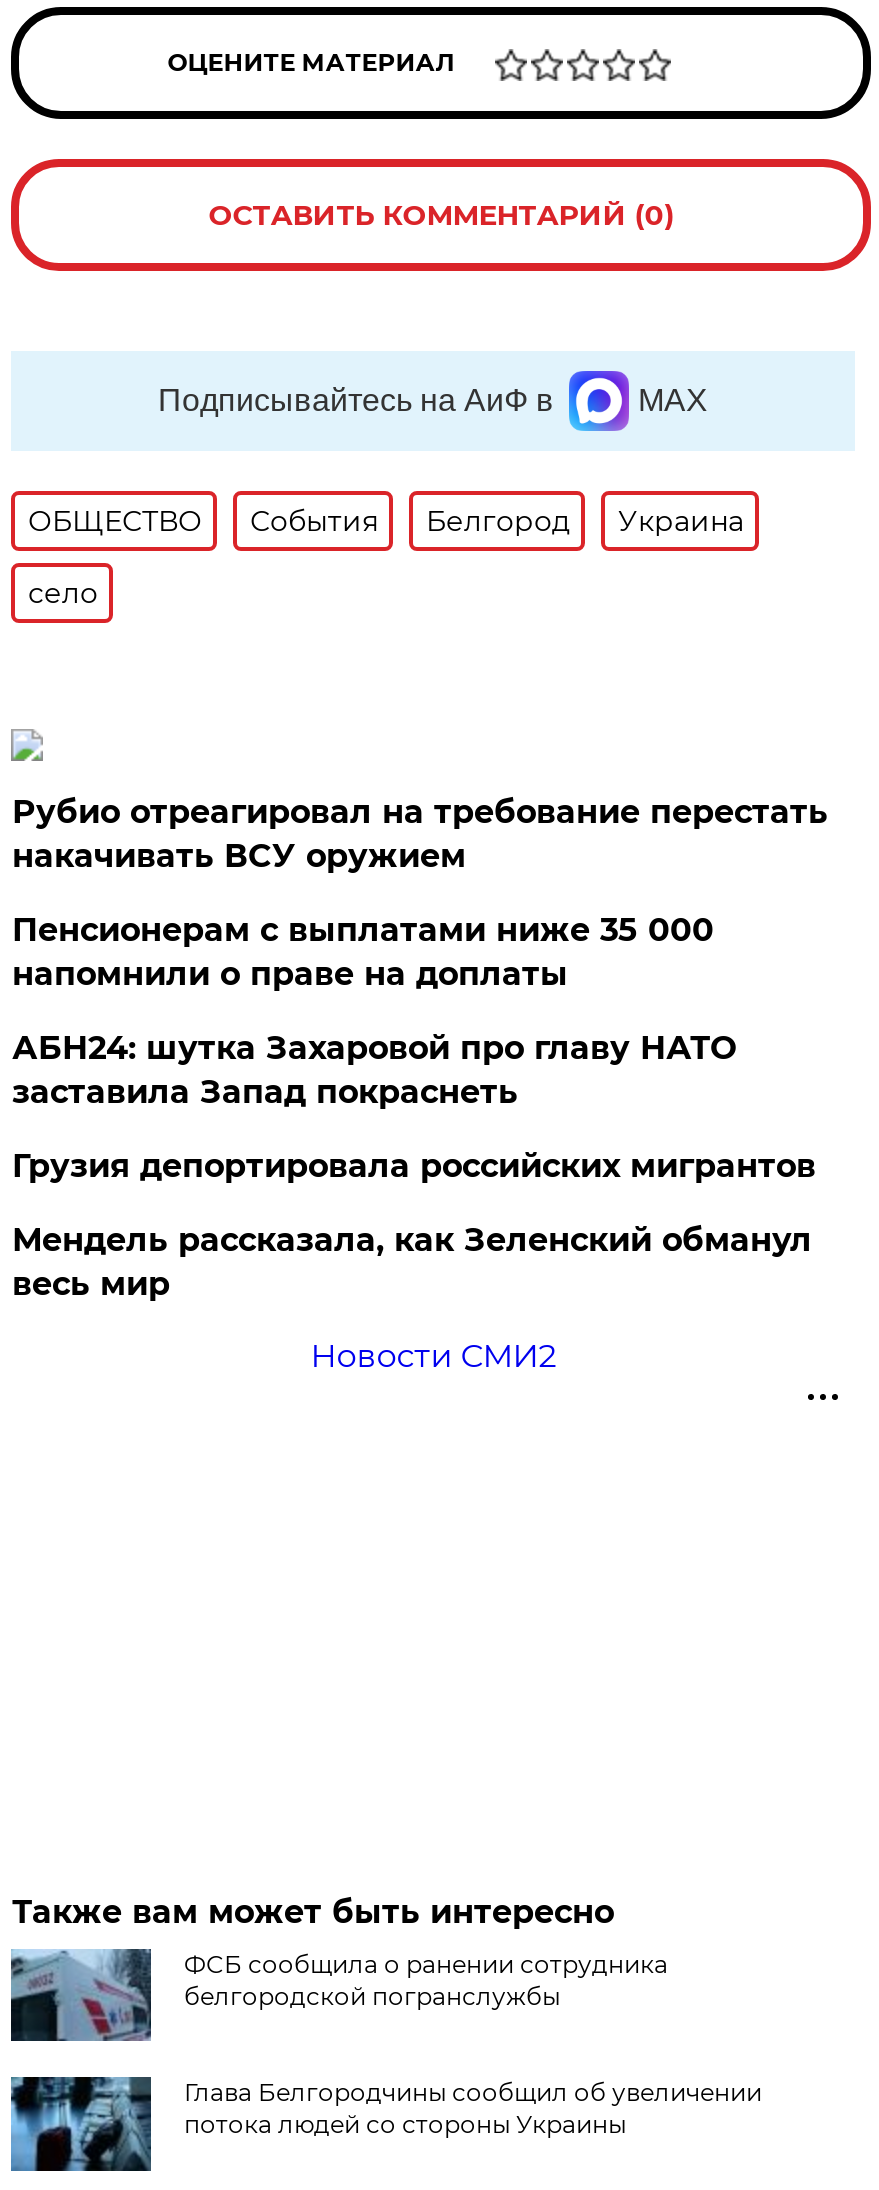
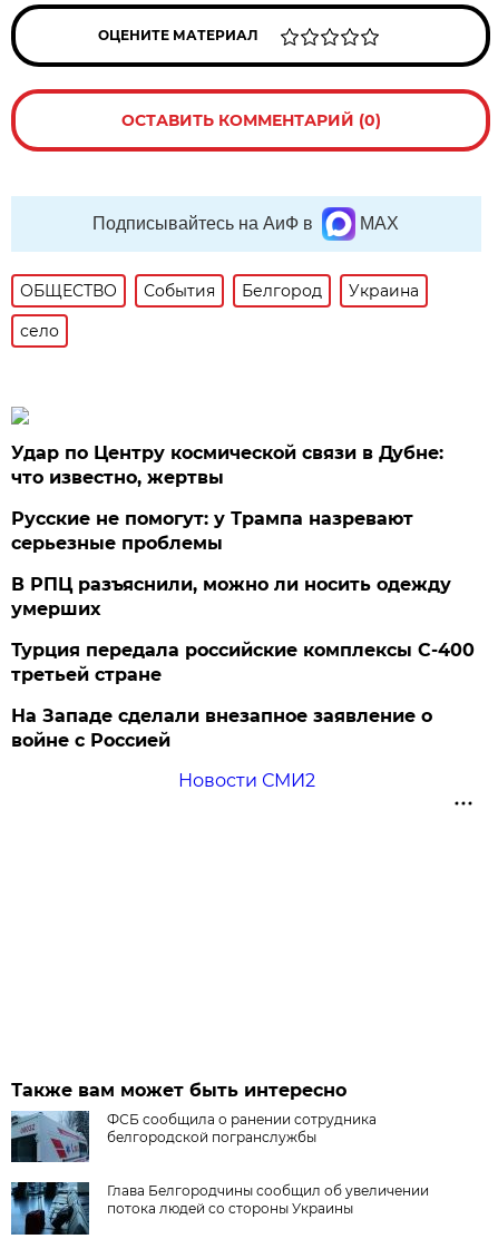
[12,793,828,875] Рубио отреагировал на требование перестать | накачивать ВСУ оружием -> [12,442,444,488] Удар по Центру космической связи в Дубне: | что известно, жертвы
[12,911,714,993] Пенсионерам с выплатами ниже 35 000 | напомнили о праве на доплаты -> [12,508,414,554] Русские не помогут: у Трампа назревают | серьезные проблемы
[12,1029,736,1111] АБН24: шутка Захаровой про главу НАТО | заставила Запад покраснеть -> [12,574,452,619] В РПЦ разъяснили, можно ли носить одежду | умерших
[12,1147,816,1185] Грузия депортировала российских мигрантов -> [12,640,475,685] Турция передала российские комплексы С-400 | третьей стране
[12,1221,812,1303] Мендель рассказала, как Зеленский обманул | весь мир -> [12,705,433,751] На Западе сделали внезапное заявление о | войне с Россией

